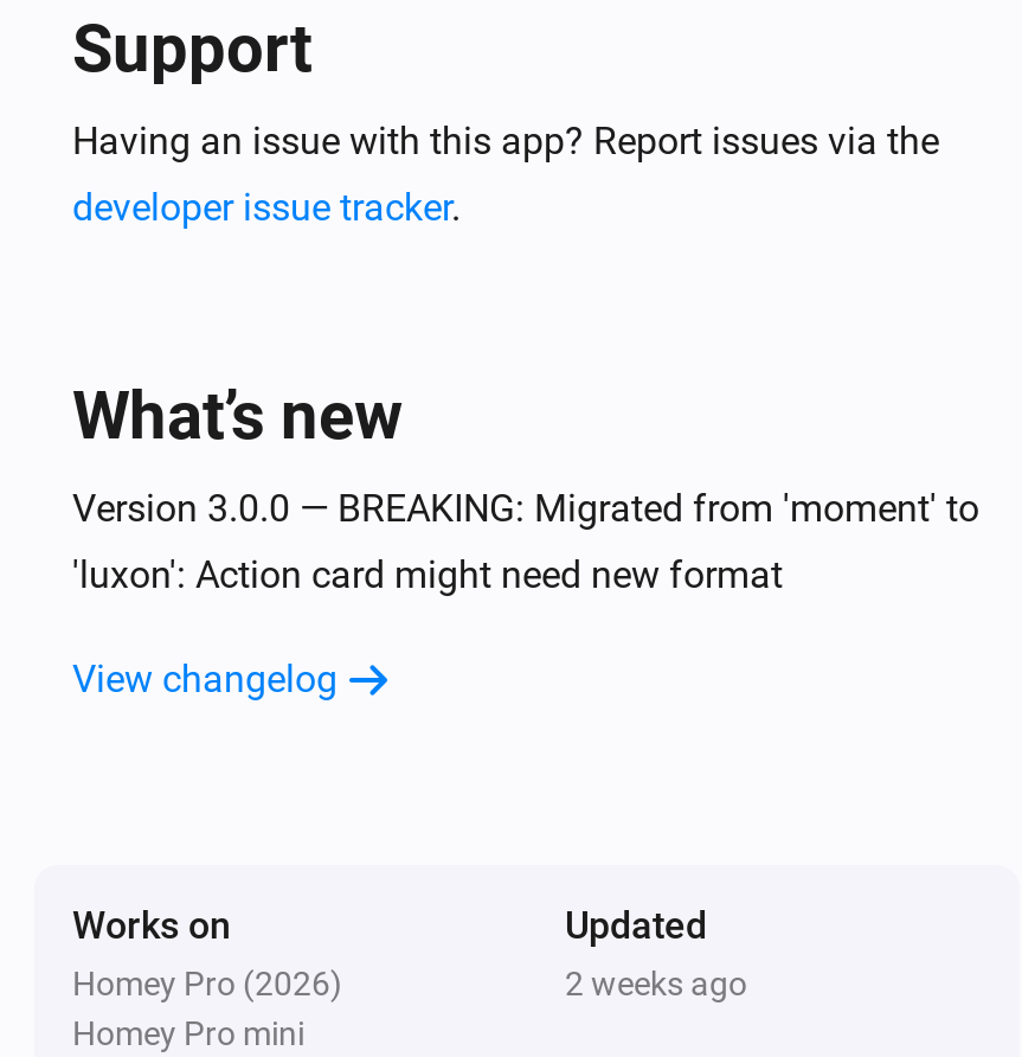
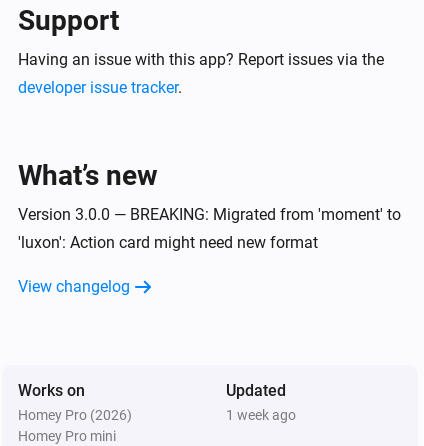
[565,964,747,1002] 2 weeks ago -> [226,407,296,423] 1 week ago

